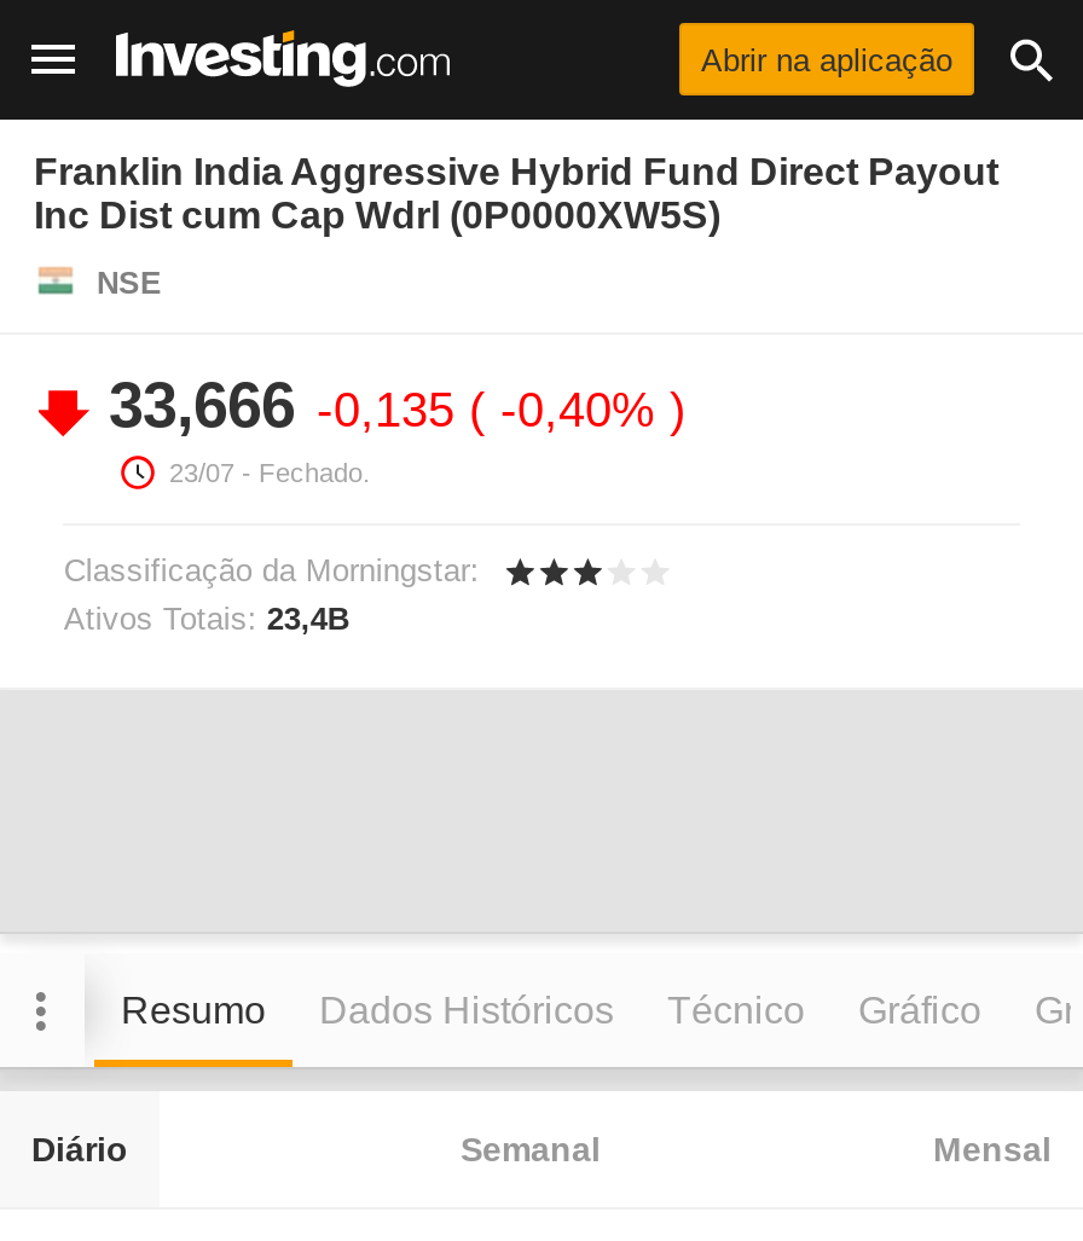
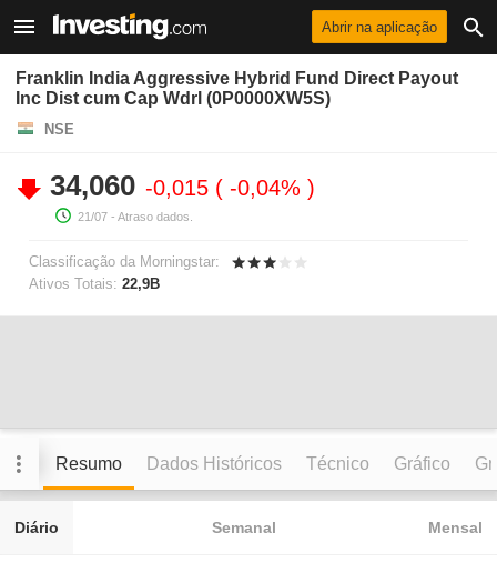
[109,369,670,487] 33,666 -0,135 -0,40% | 23/07 - Fechado. -> [50,169,307,223] 34,060 -0,015 -0,04% | 21/07 - Atraso dados.
[64,601,349,637] Ativos Totais: 23,4B -> [29,276,160,292] Ativos Totais: 22,9B

